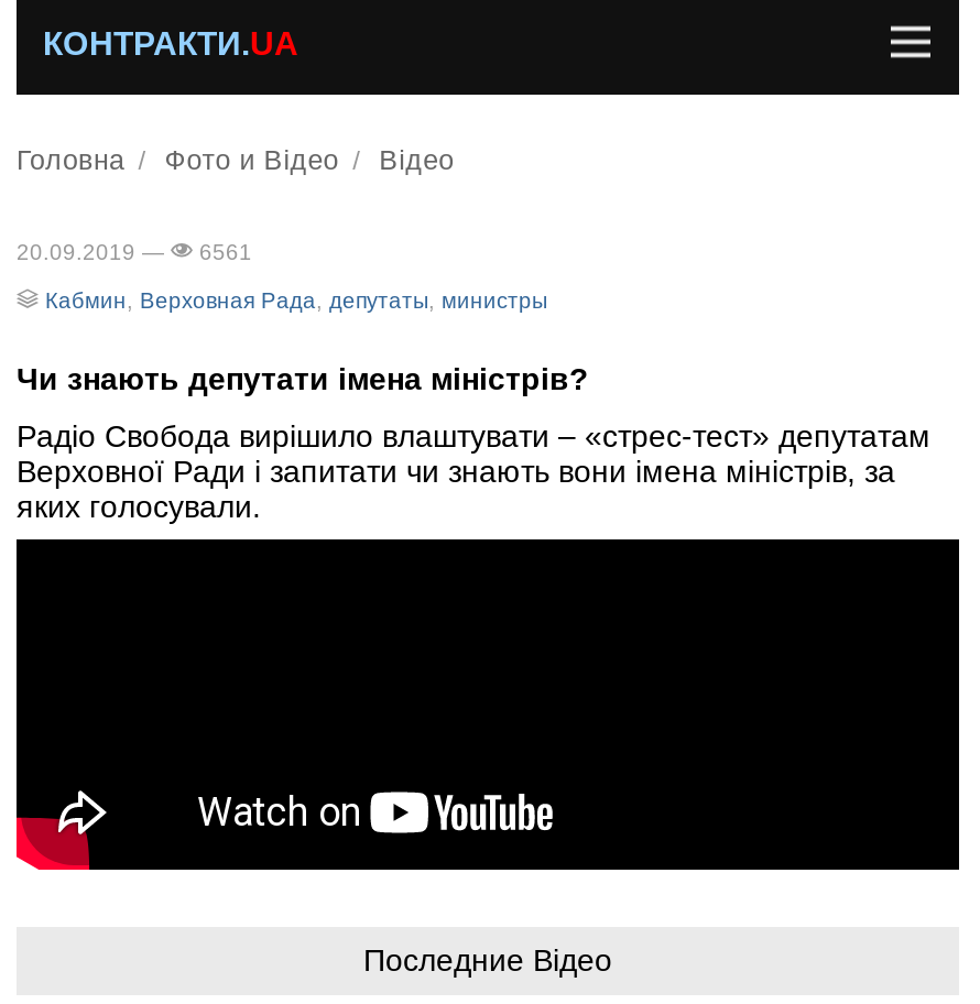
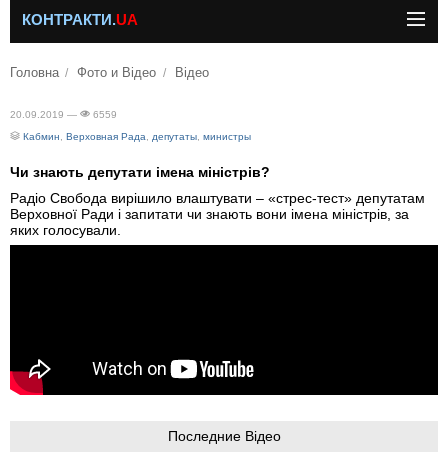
[17,240,252,264] 20.09.2019 — 6561 -> [10,109,117,120] 20.09.2019 — 6559

